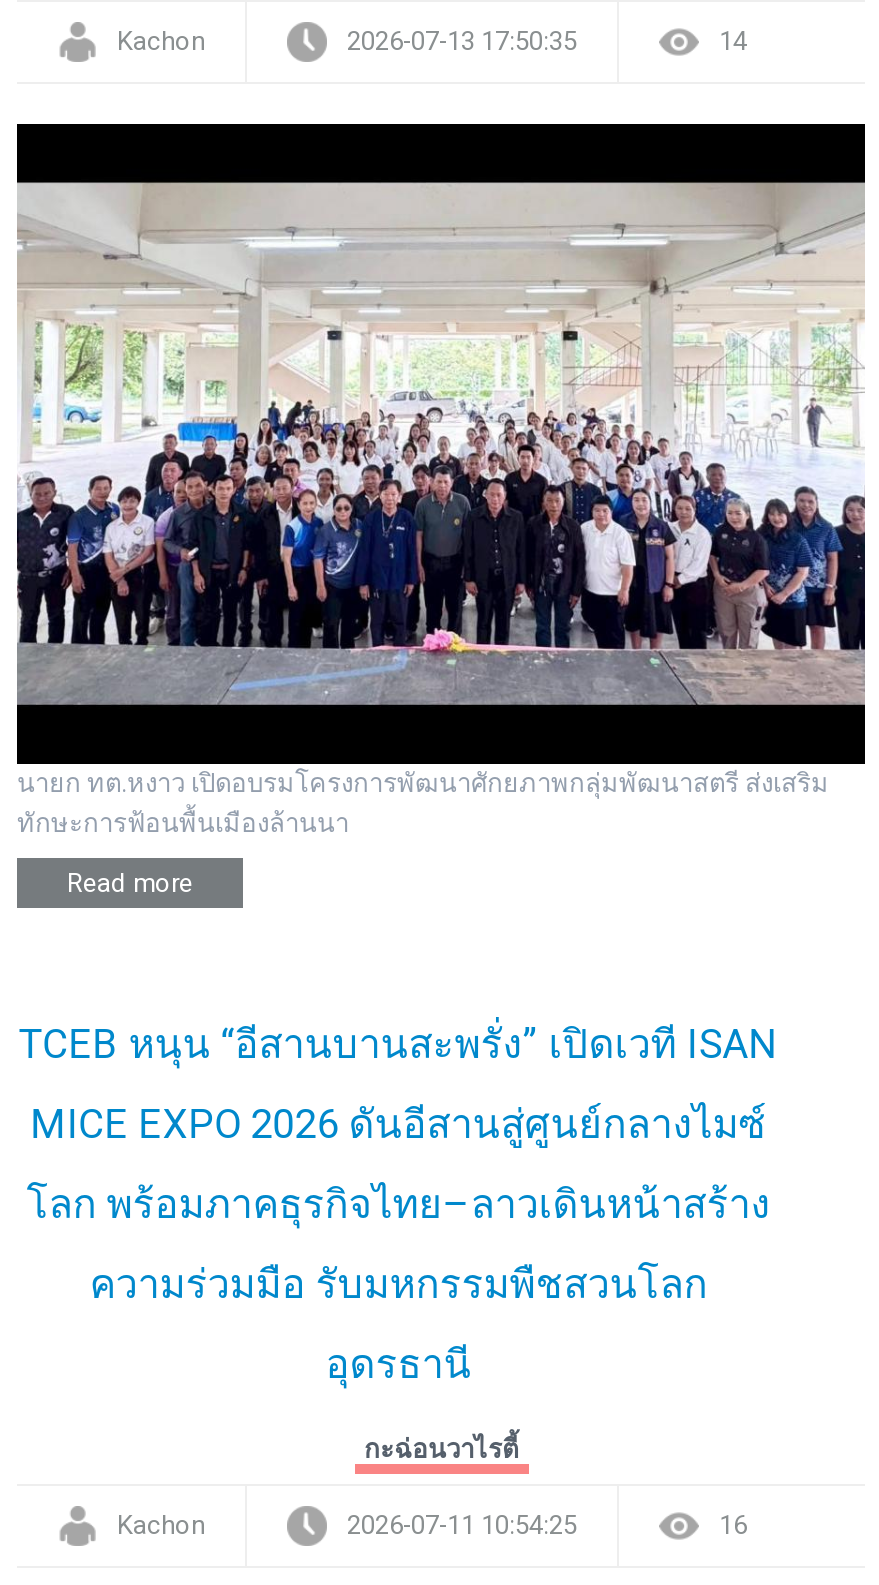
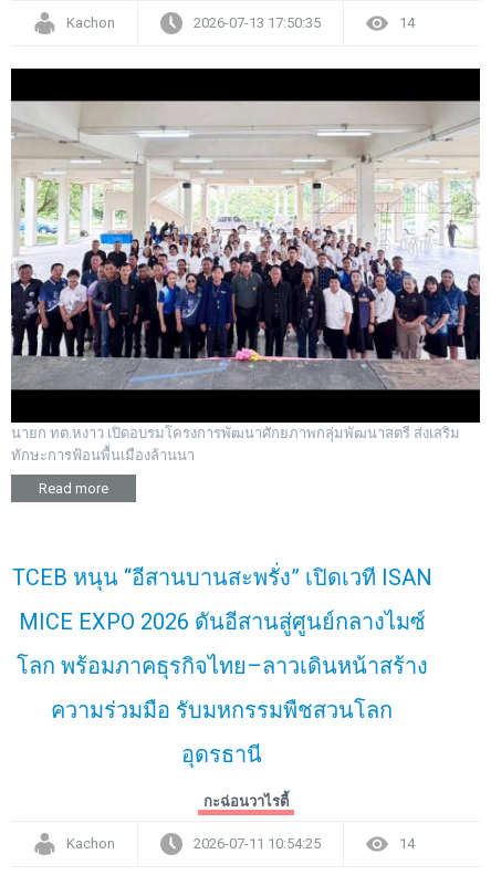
[719,1509,747,1539] 16 -> [399,835,415,851] 14

